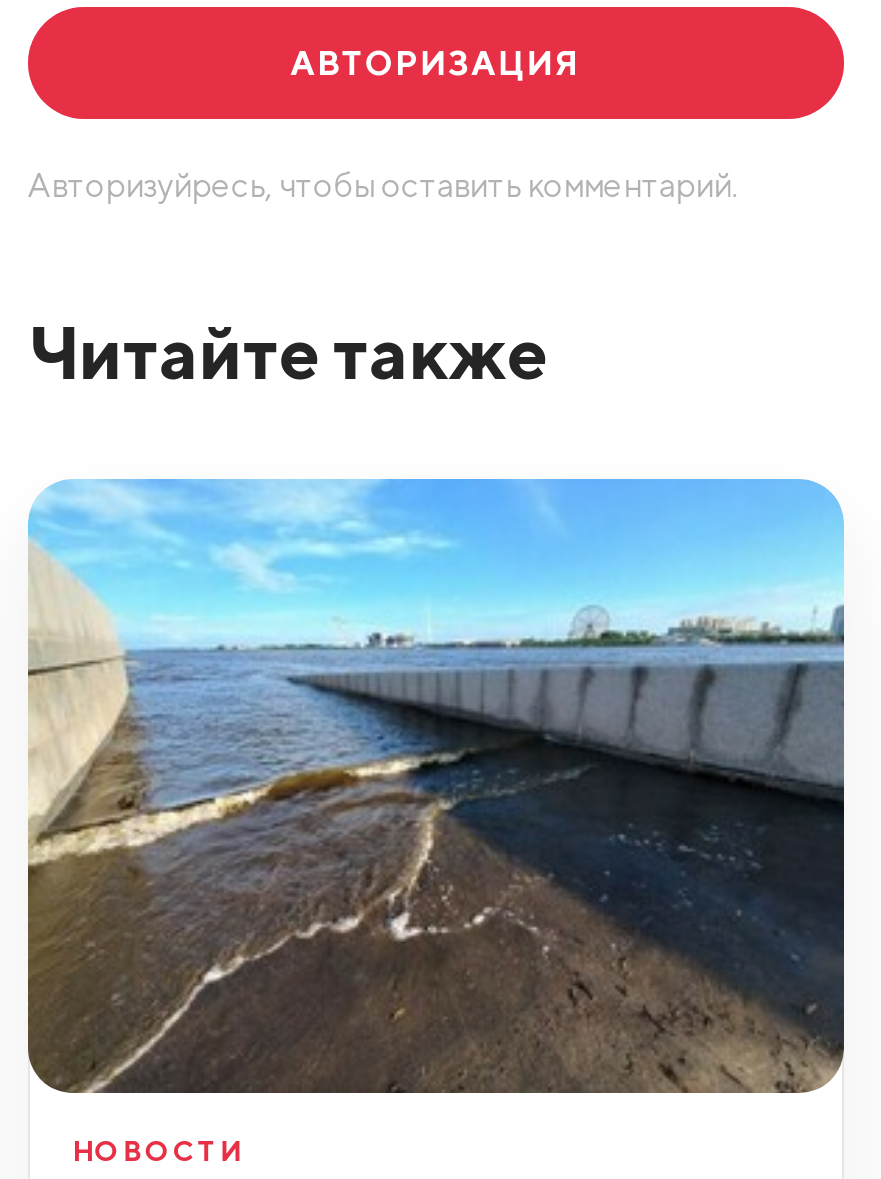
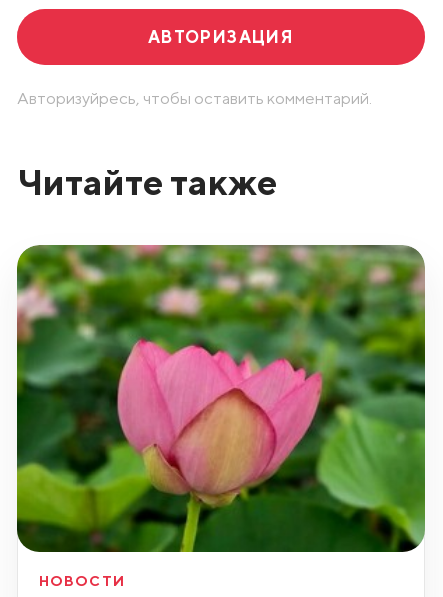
[26,477,846,1095] [image] -> [16,244,426,553] [image]

